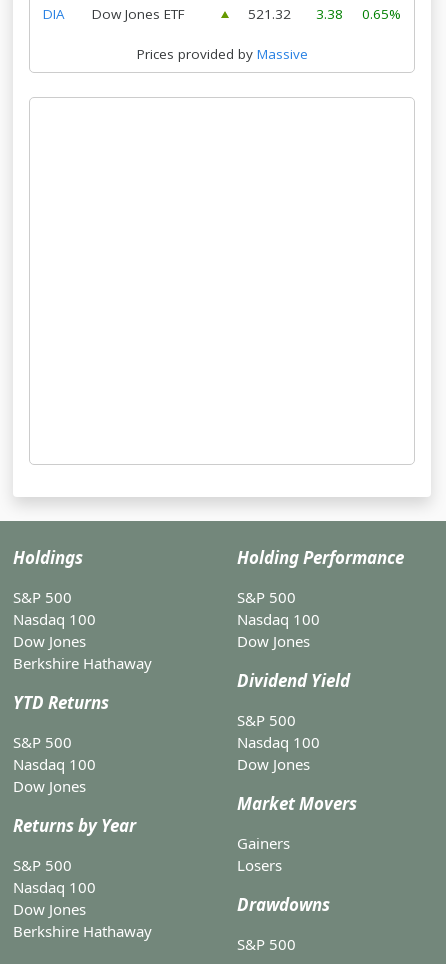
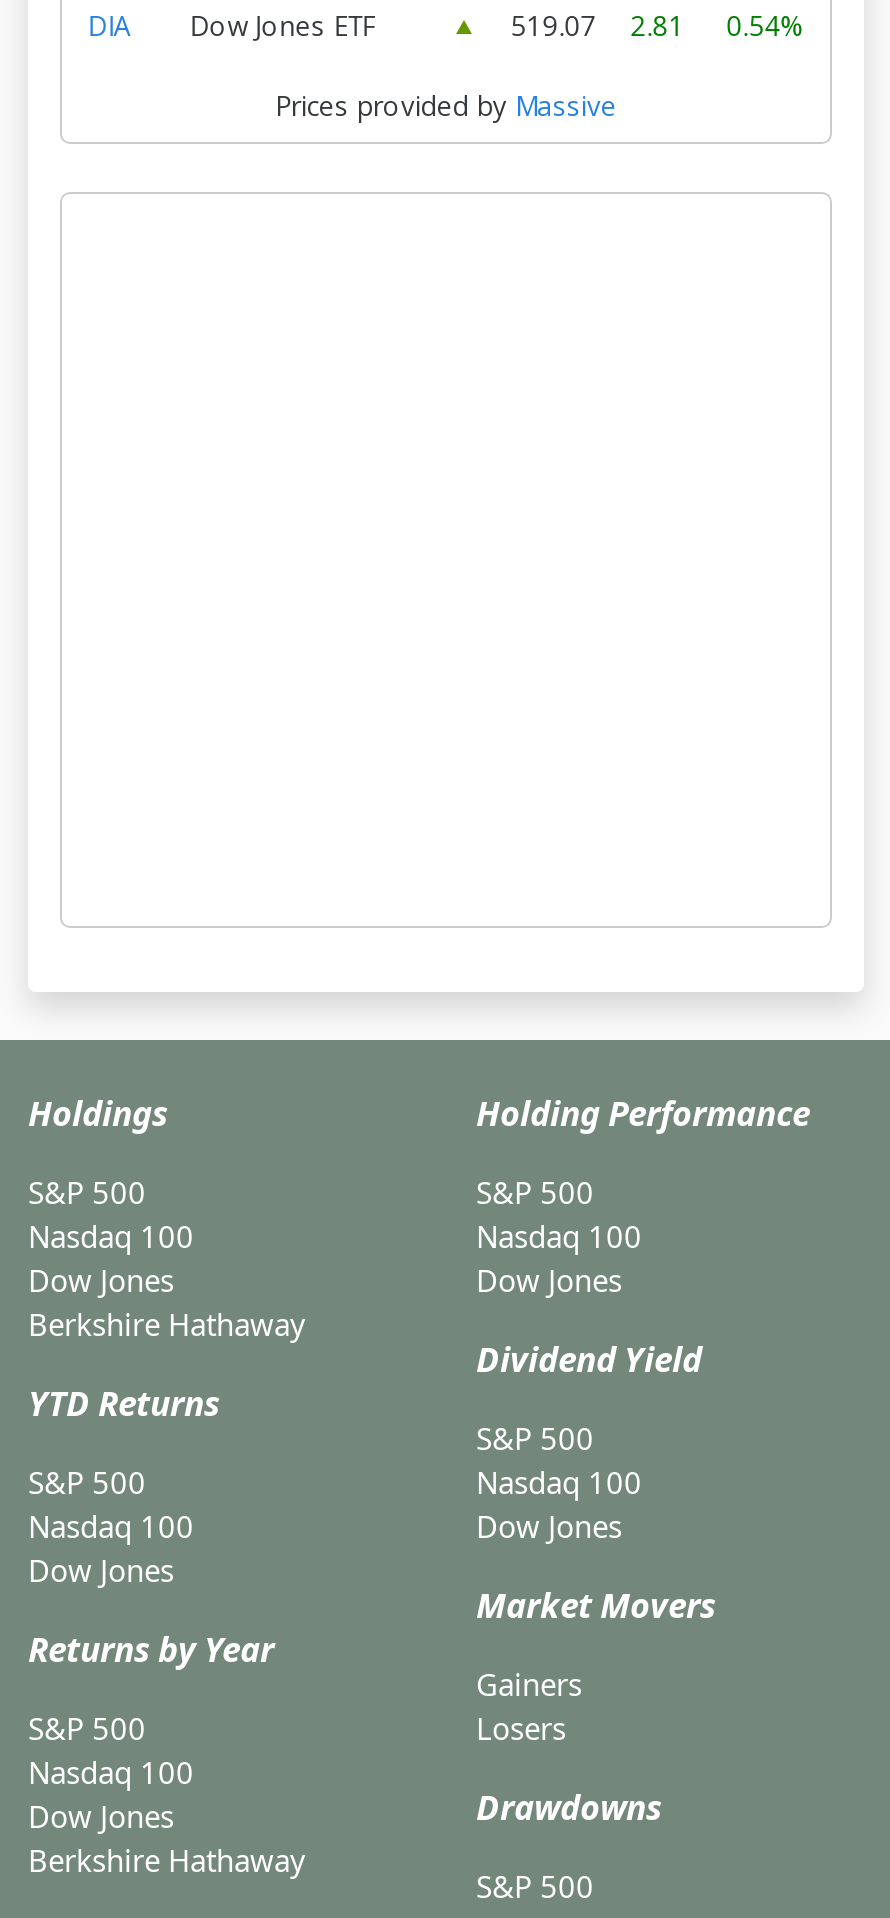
[248,5,291,23] 521.32 -> [510,9,596,45] 519.07
[316,5,343,23] 3.38 -> [630,9,684,45] 2.81
[362,5,401,23] 0.65% -> [726,9,804,45] 0.54%

